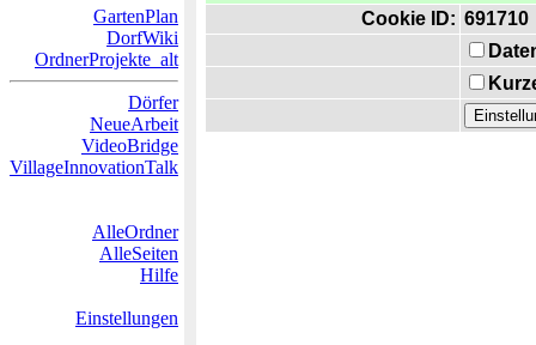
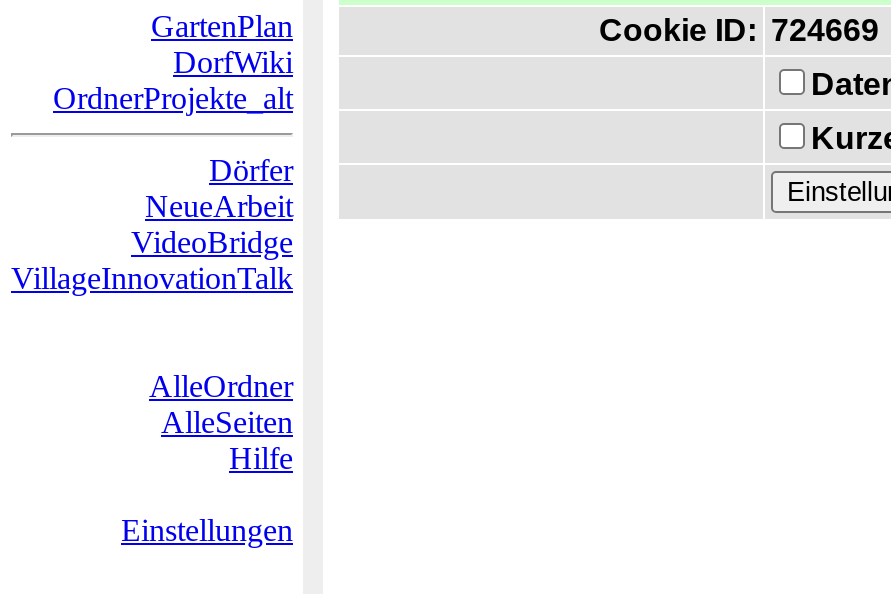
[361,8,529,29] Cookie ID: 691710 -> [599,13,879,47] Cookie ID: 724669

